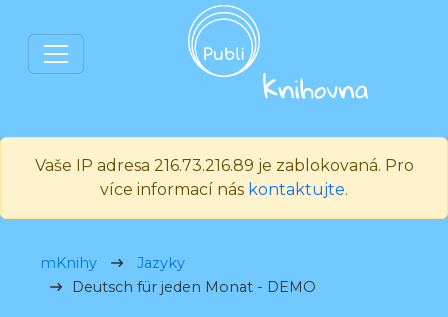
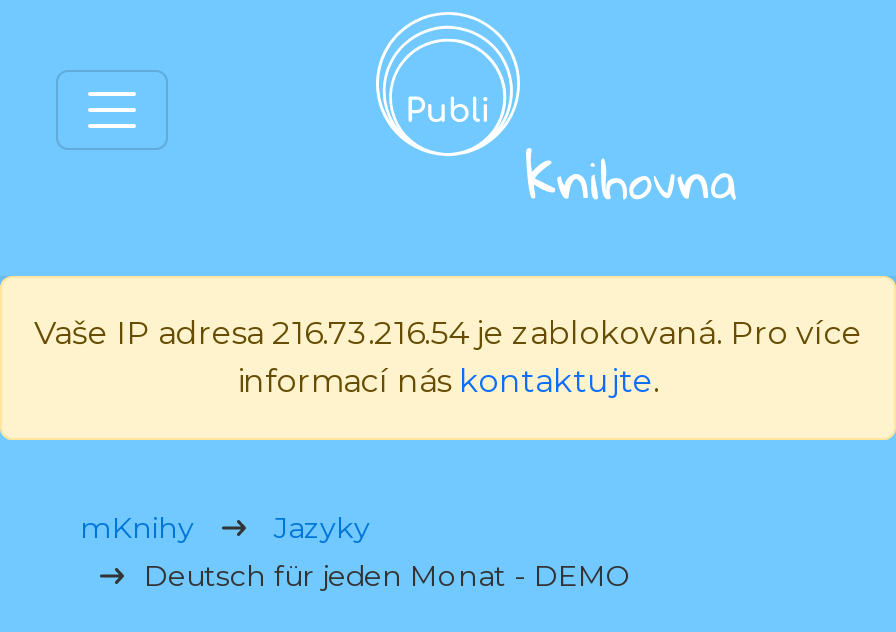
[34,156,413,199] Vaše IP adresa 216.73.216.89 je zablokovaná. Pro | více informací nás kontaktujte. -> [34,314,862,400] Vaše IP adresa 216.73.216.54 je zablokovaná. Pro více | informací nás kontaktujte.

